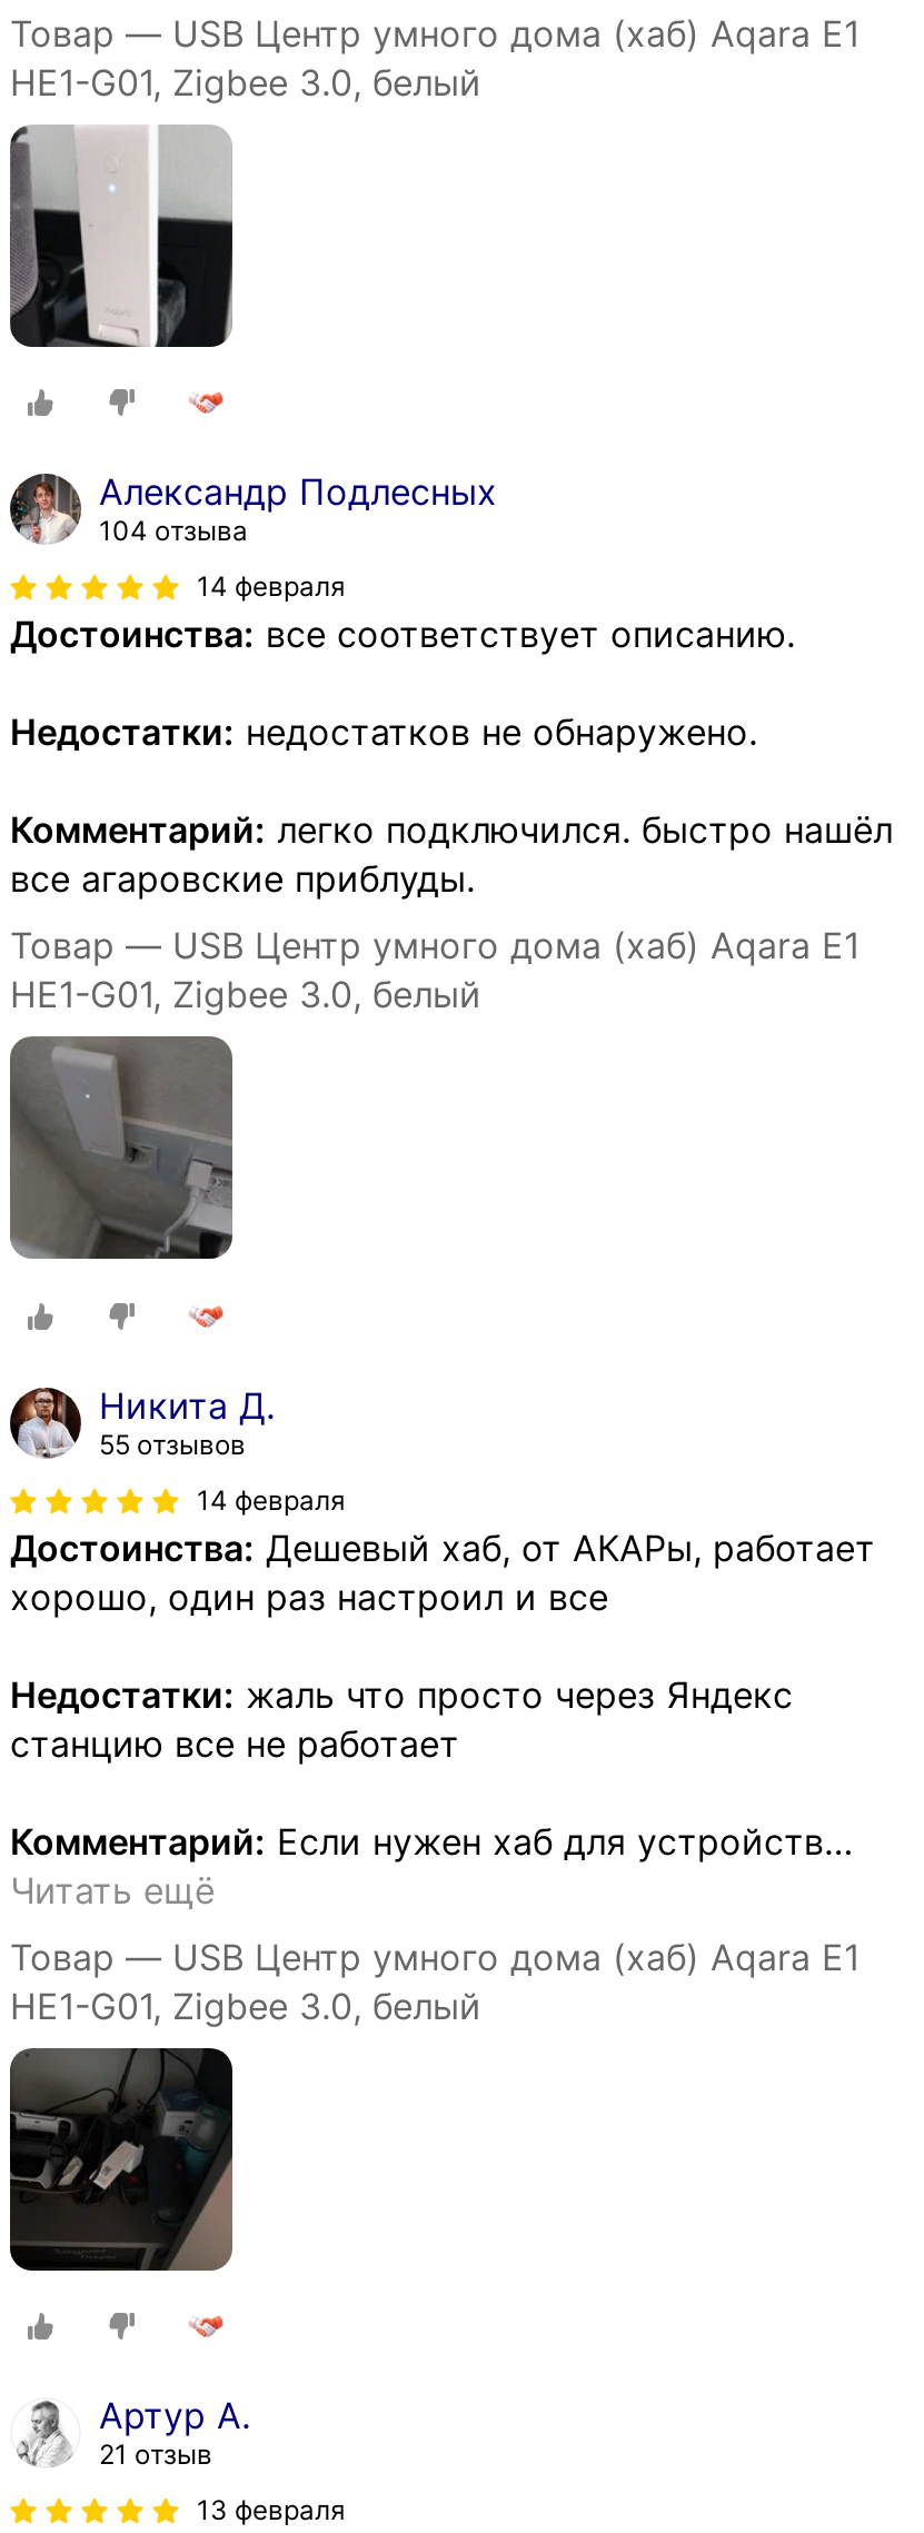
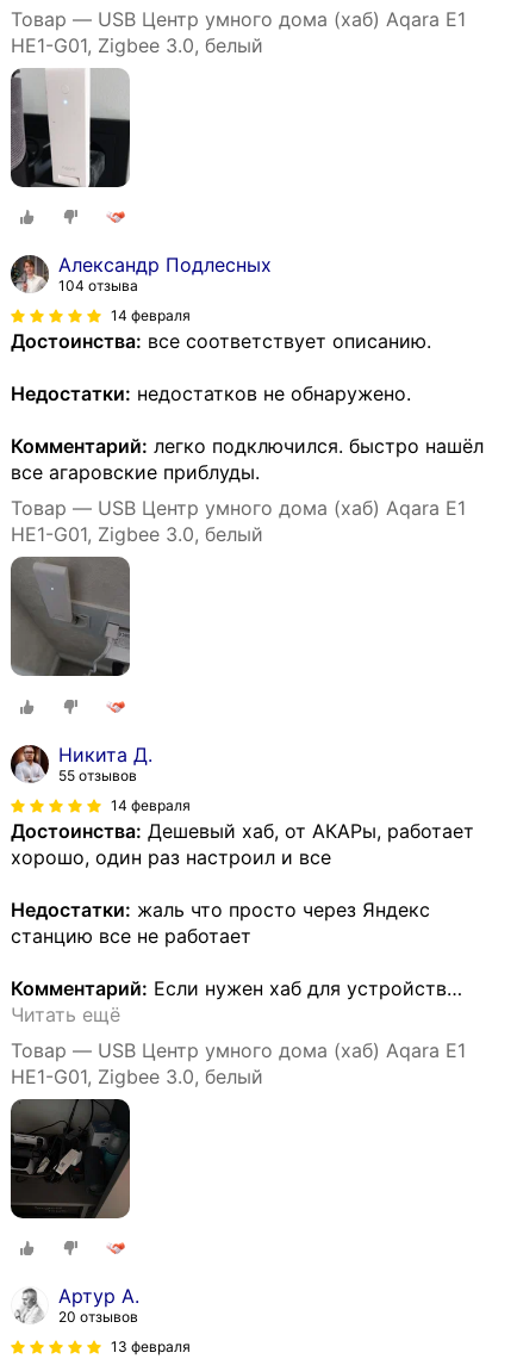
[99,2438,212,2472] 21 отзыв -> [58,1308,138,1326] 20 отзывов

